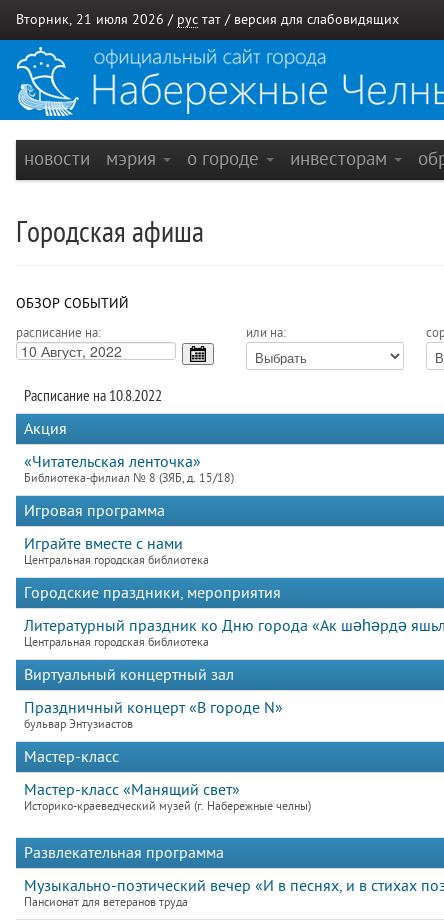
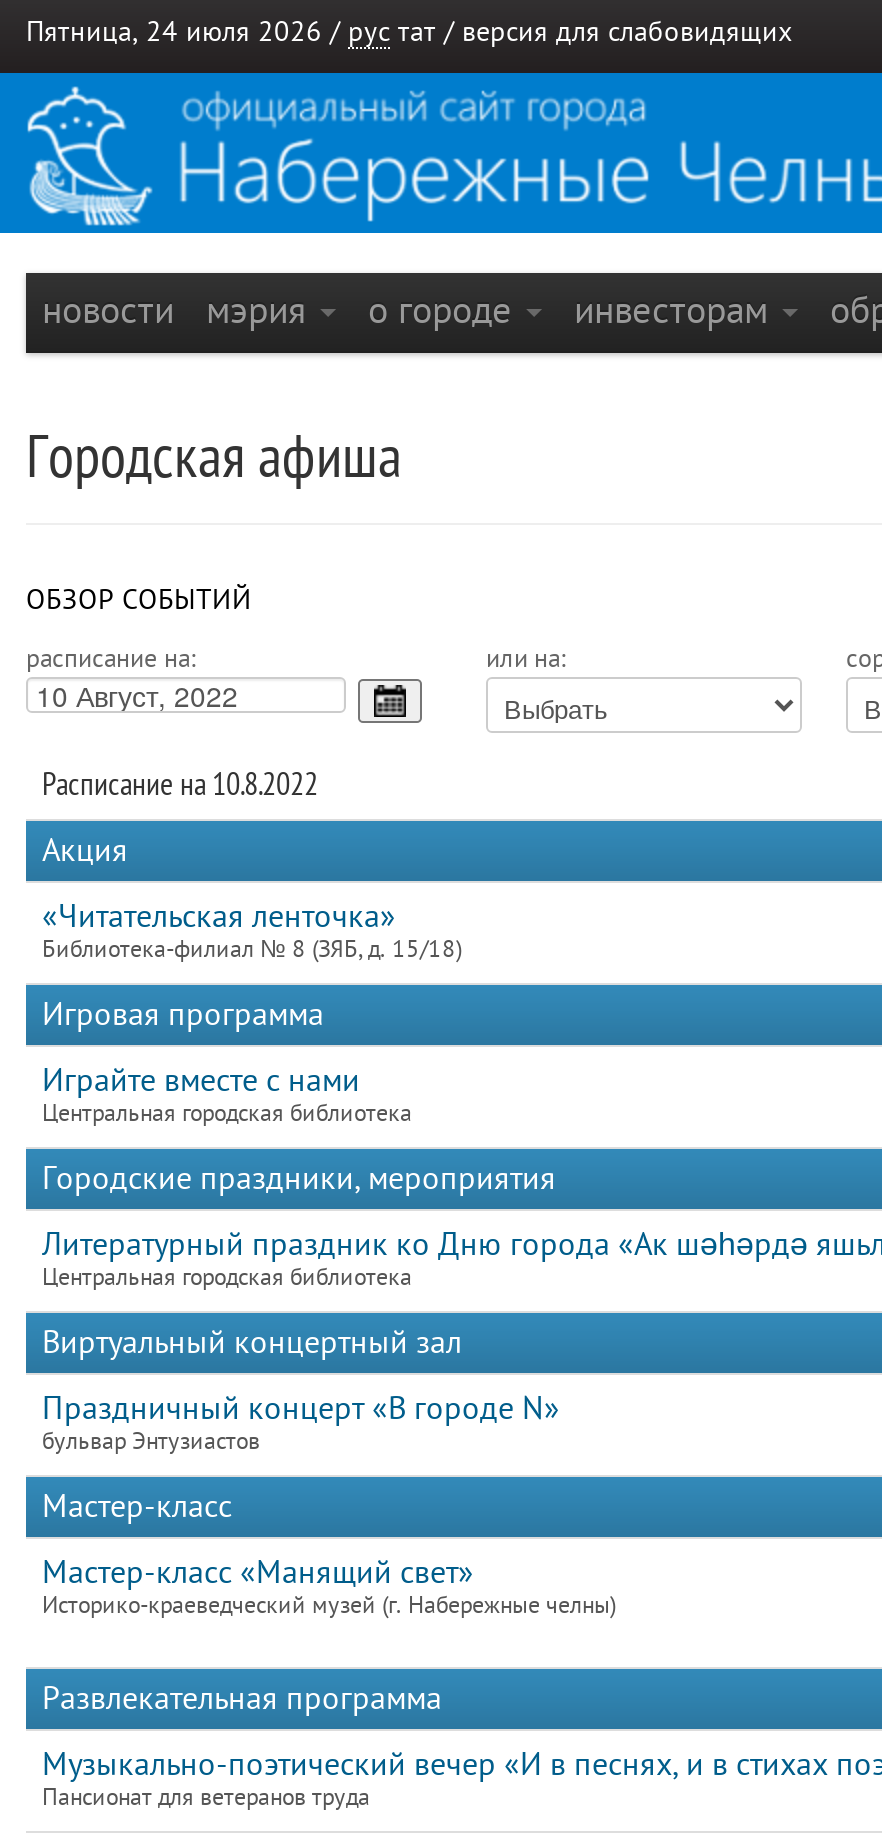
[16,12,399,27] Вторник, 21 июля 2026 / рус тат / версия для слабовидящих -> [26,17,792,47] Пятница, 24 июля 2026 / рус тат / версия для слабовидящих

